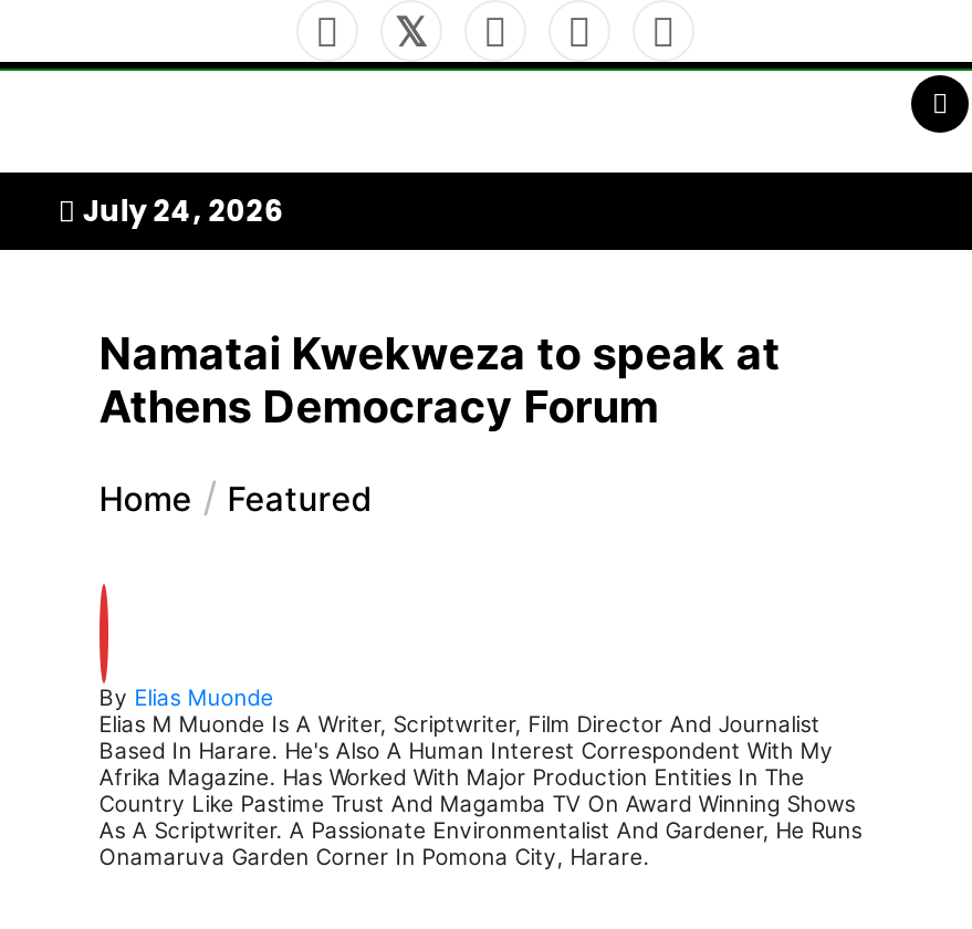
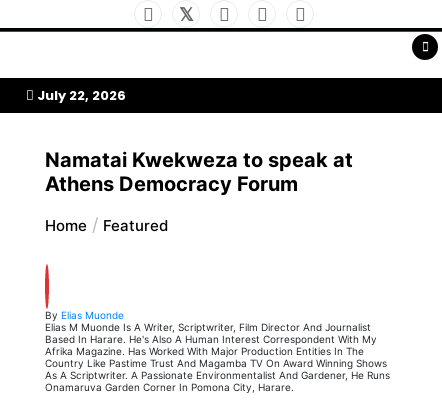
[76,190,284,232] July 24, 2026 -> [34,86,126,105] July 22, 2026

